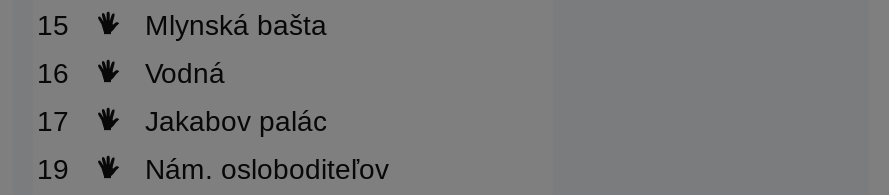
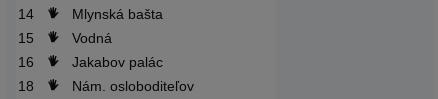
[37,10,69,42] 15 -> [18,6,34,22] 14
[37,58,69,90] 16 -> [18,30,34,46] 15
[37,106,69,138] 17 -> [18,54,34,70] 16
[37,154,69,186] 19 -> [18,78,34,94] 18

